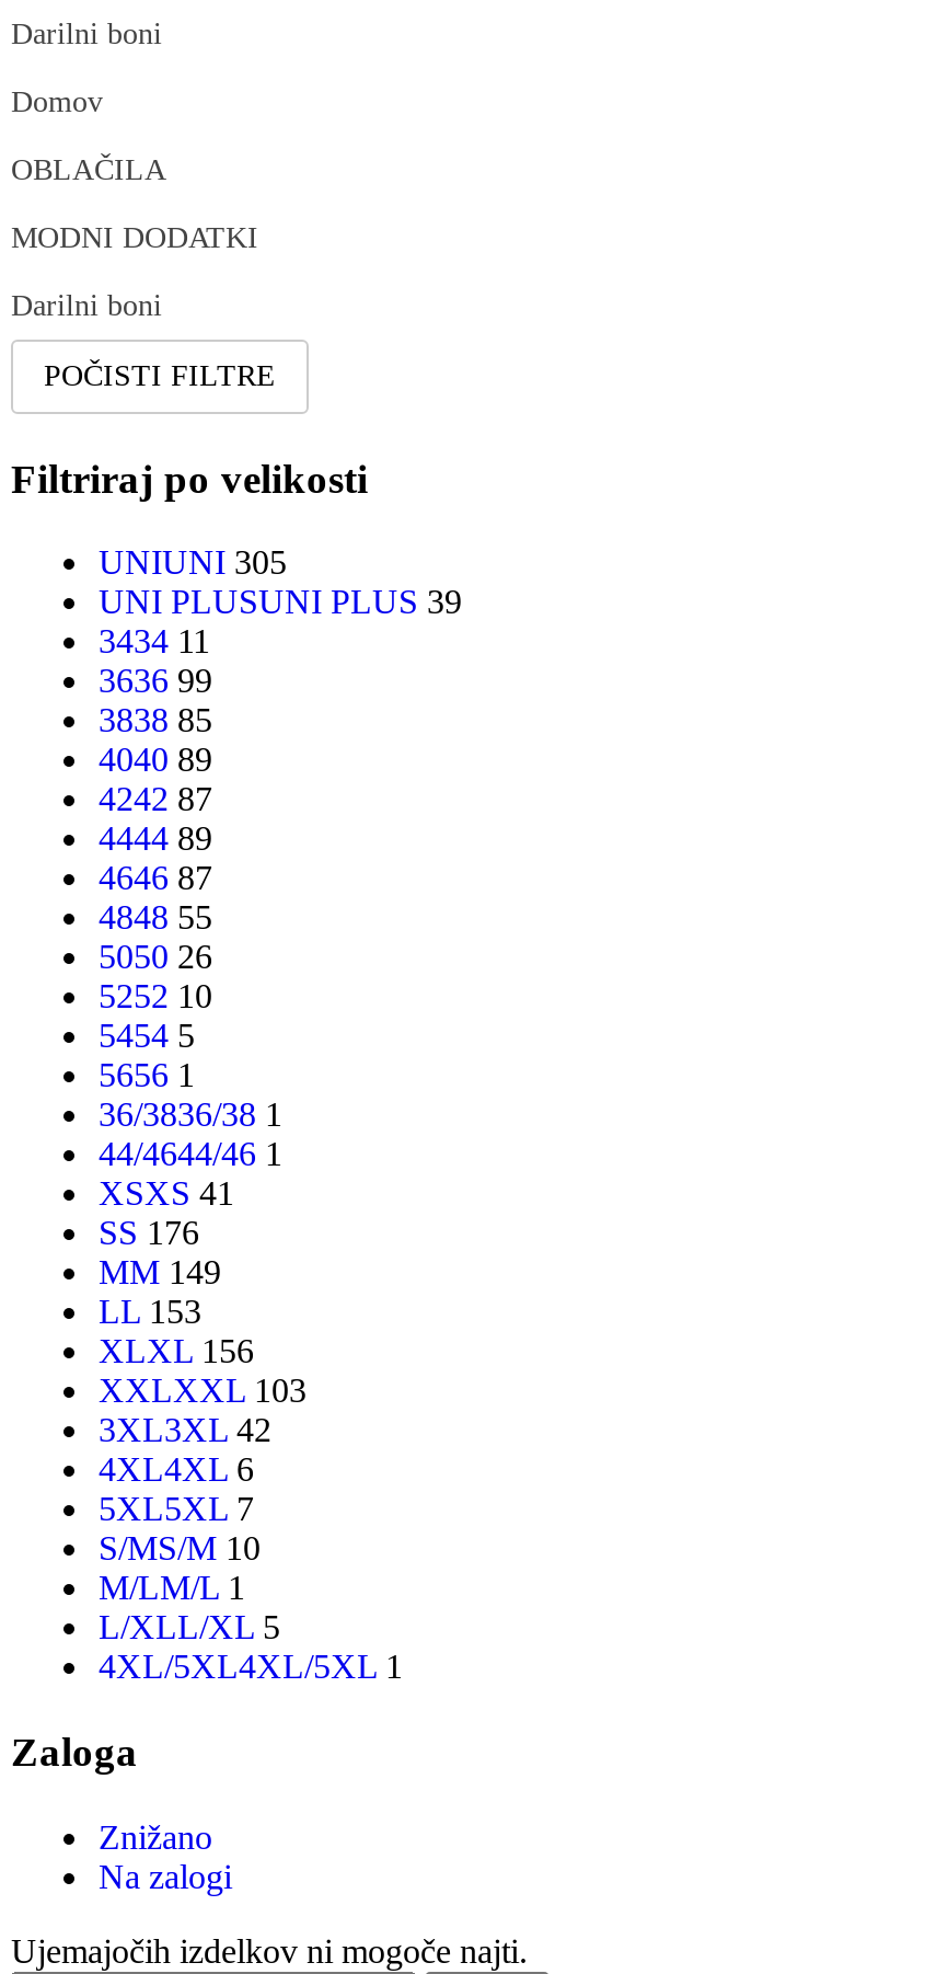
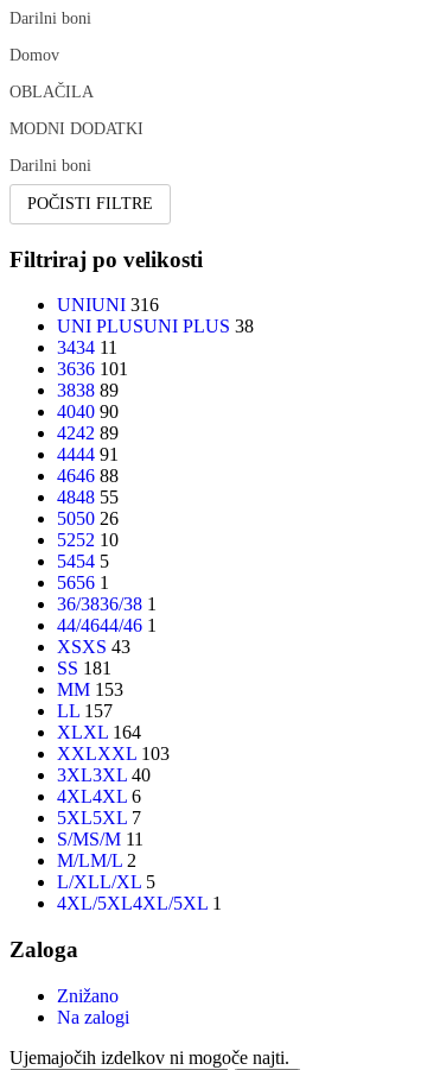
[99,544,287,581] UNIUNI 305 -> [57,295,159,315] UNIUNI 316
[99,584,462,621] UNI PLUSUNI PLUS 39 -> [57,316,254,337] UNI PLUSUNI PLUS 38
[99,663,212,897] 3636 99 | 3838 85 | 4040 89 | 4242 87 | 4444 89 | 4646 87 -> [57,359,128,486] 3636 101 | 3838 89 | 4040 90 | 4242 89 | 4444 91 | 4646 88
[99,1175,234,1212] XSXS 41 -> [57,637,130,657] XSXS 43
[99,1215,199,1252] SS 176 -> [57,658,111,679] SS 181
[99,1254,221,1291] MM 149 -> [57,680,123,700] MM 153
[99,1294,201,1331] LL 153 -> [57,701,113,721] LL 157
[99,1333,254,1370] XLXL 156 -> [57,723,141,743] XLXL 164
[99,1412,271,1449] 3XL3XL 42 -> [57,765,151,785] 3XL3XL 40
[99,1530,261,1567] S/MS/M 10 -> [57,829,144,850] S/MS/M 11
[99,1570,245,1607] M/LM/L 1 -> [57,851,136,871] M/LM/L 2

